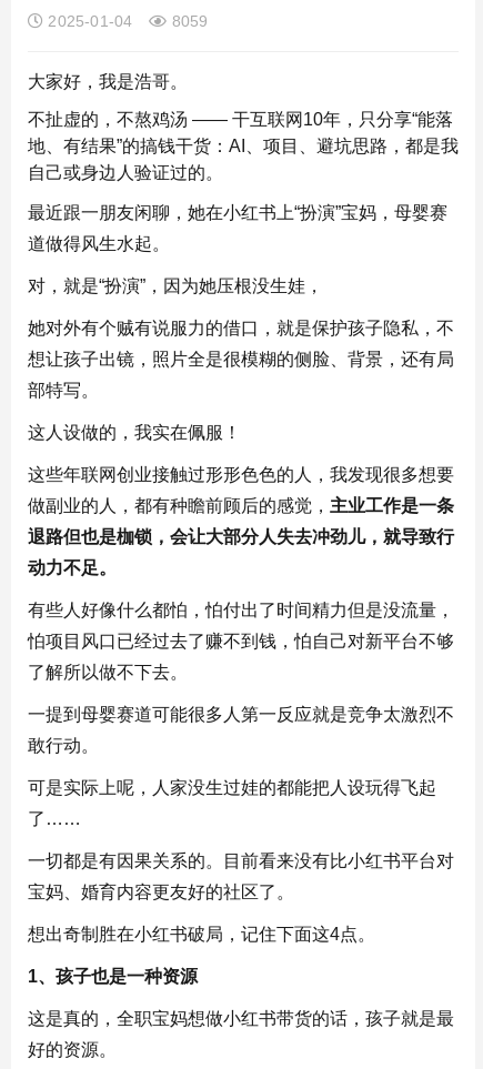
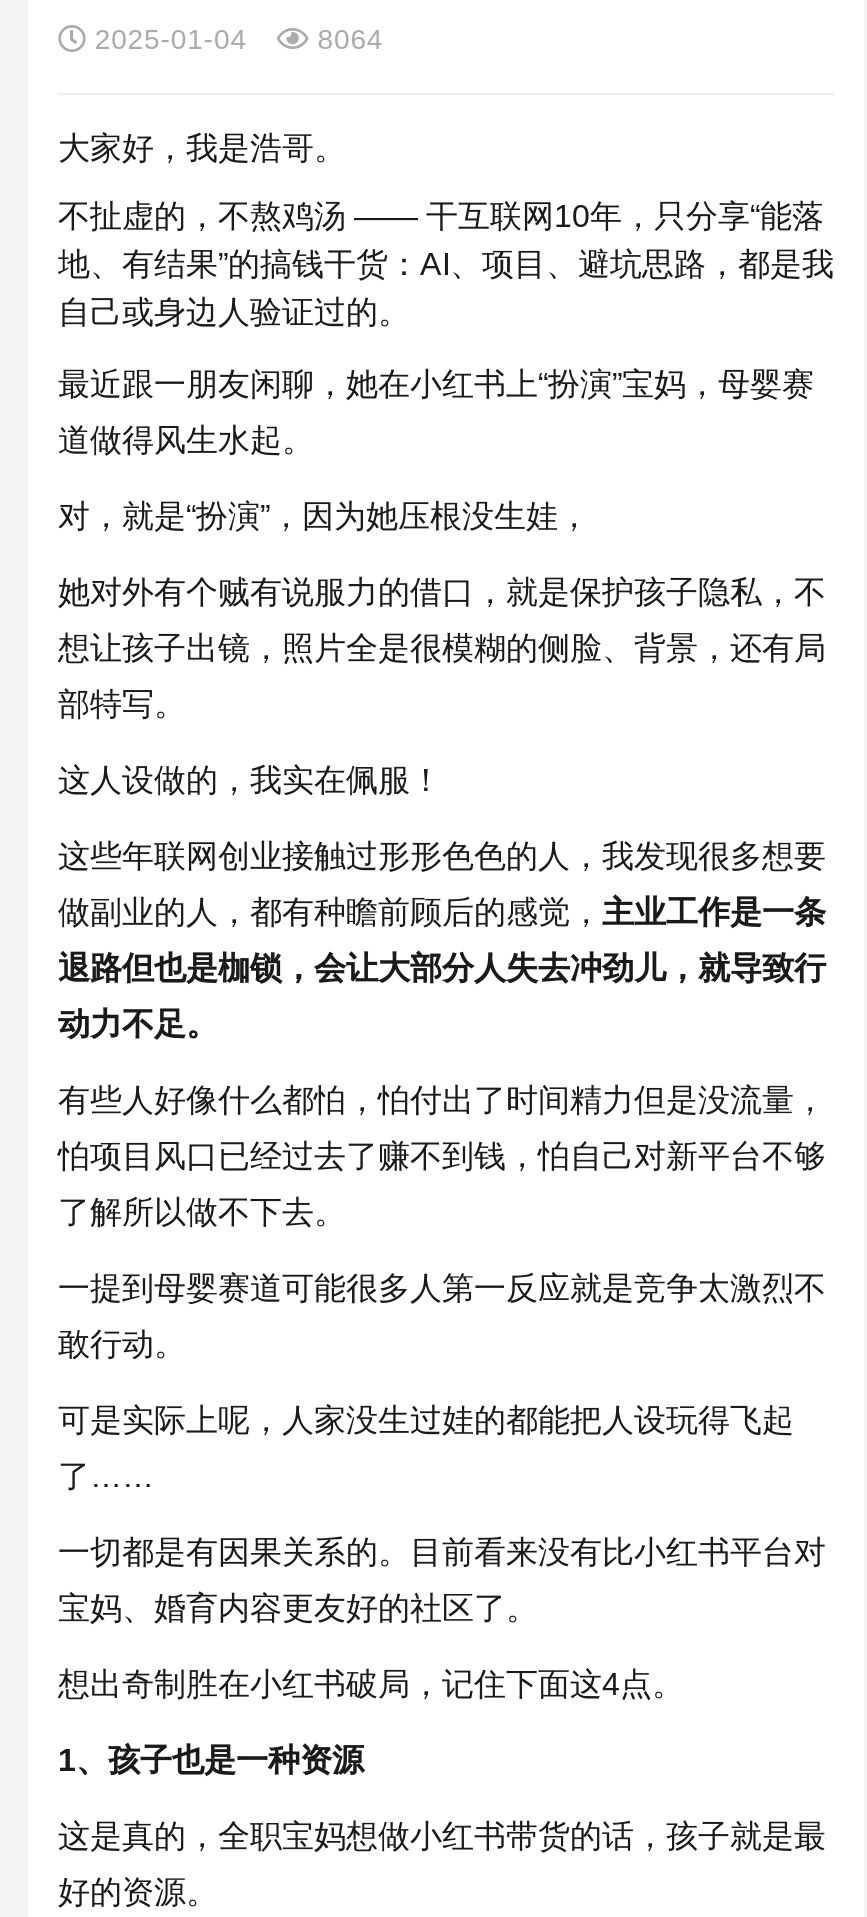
[44,12,208,30] 2025-01-04 8059 -> [86,23,383,55] 2025-01-04 8064

